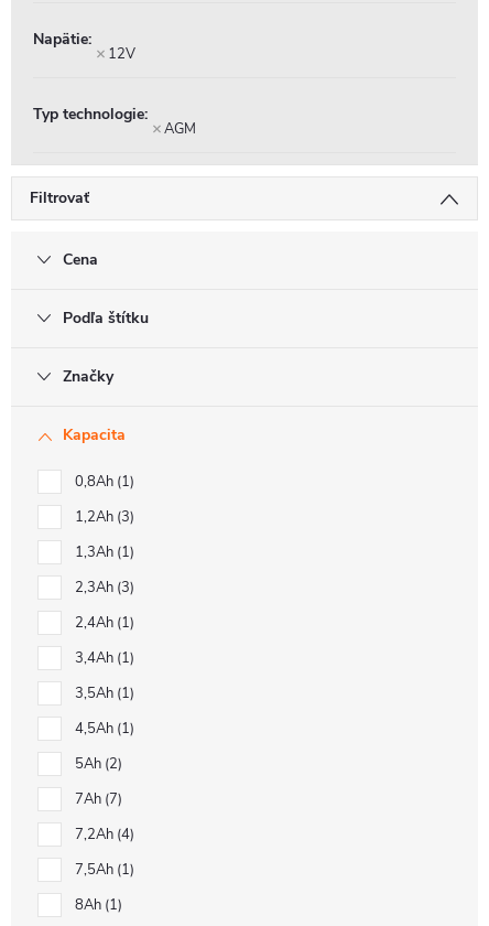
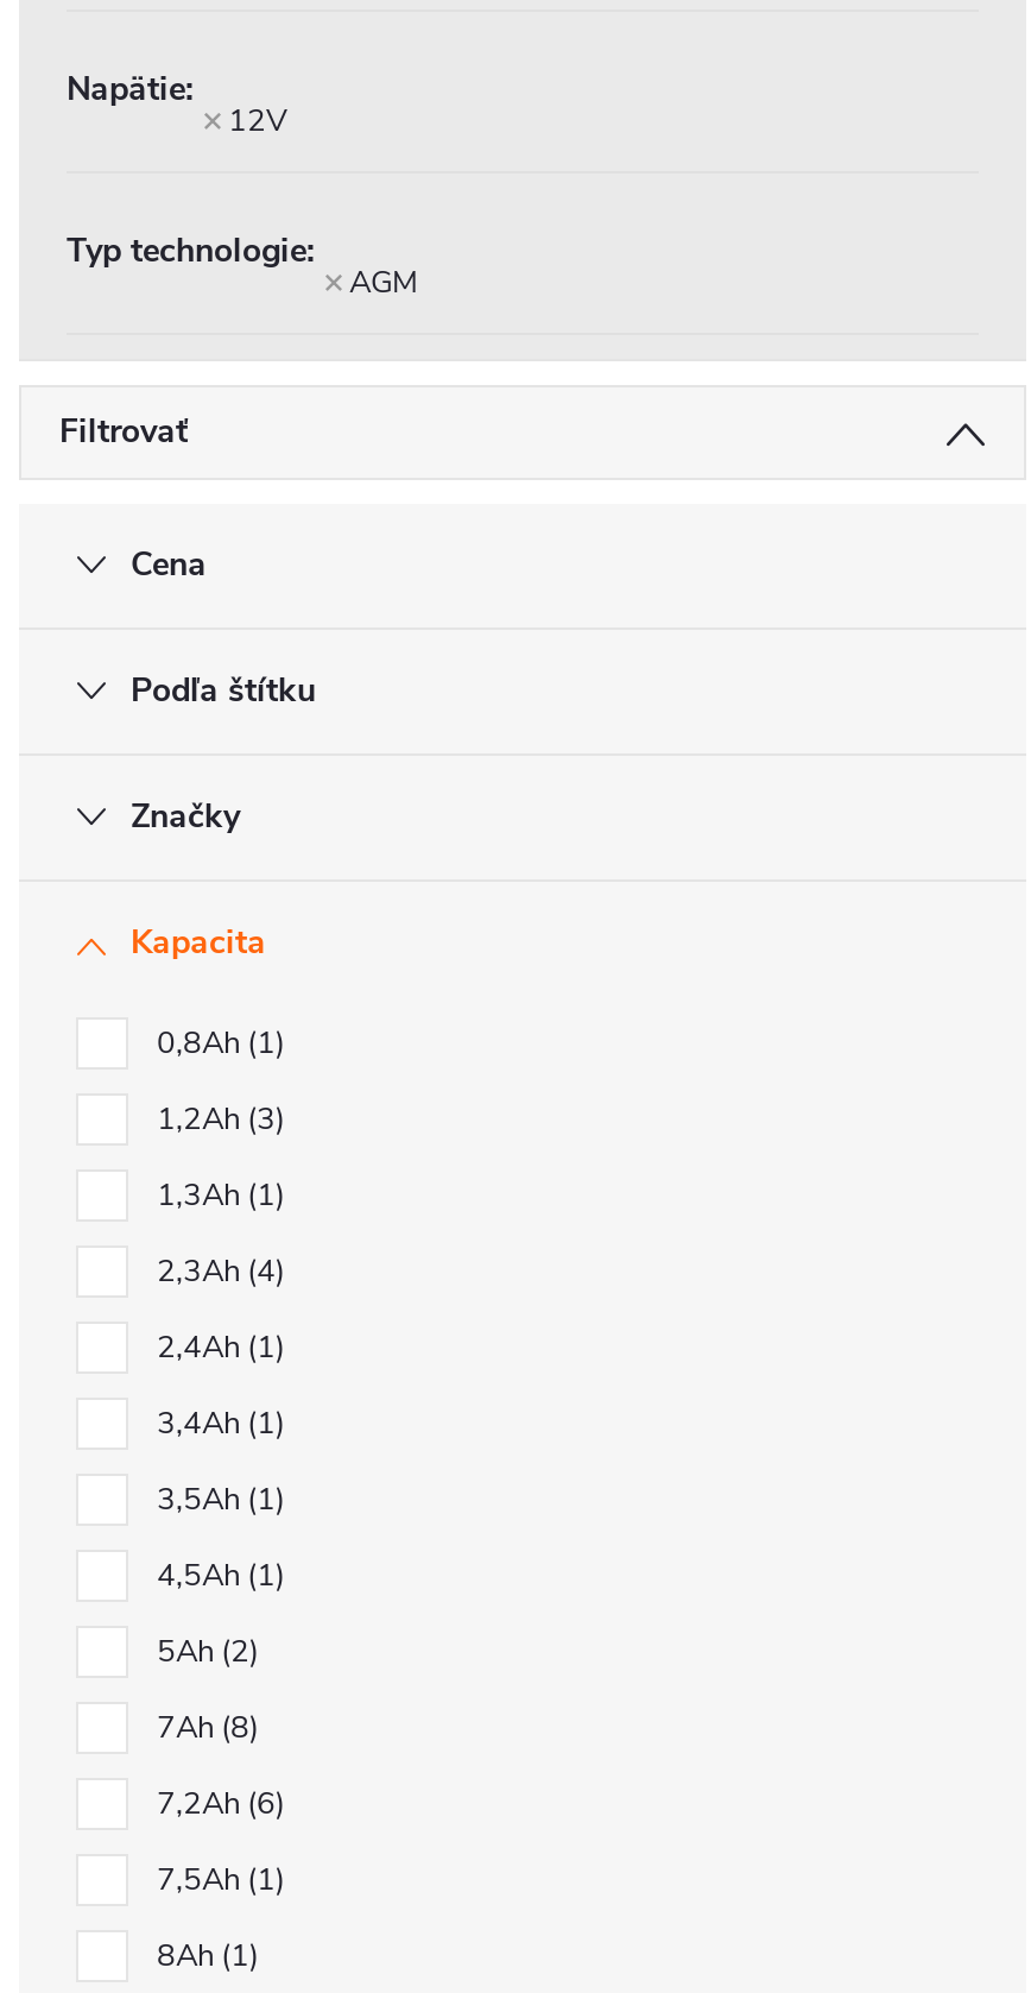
[75,578,130,597] 2,3Ah 3 -> [157,1250,276,1293] 2,3Ah 4
[75,789,118,809] 7Ah 7 -> [157,1707,249,1749] 7Ah 8
[75,825,130,844] 7,2Ah 4 -> [157,1783,276,1825] 7,2Ah 6

